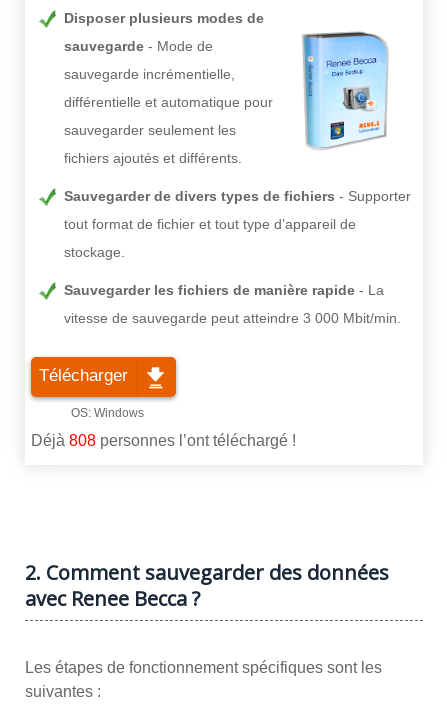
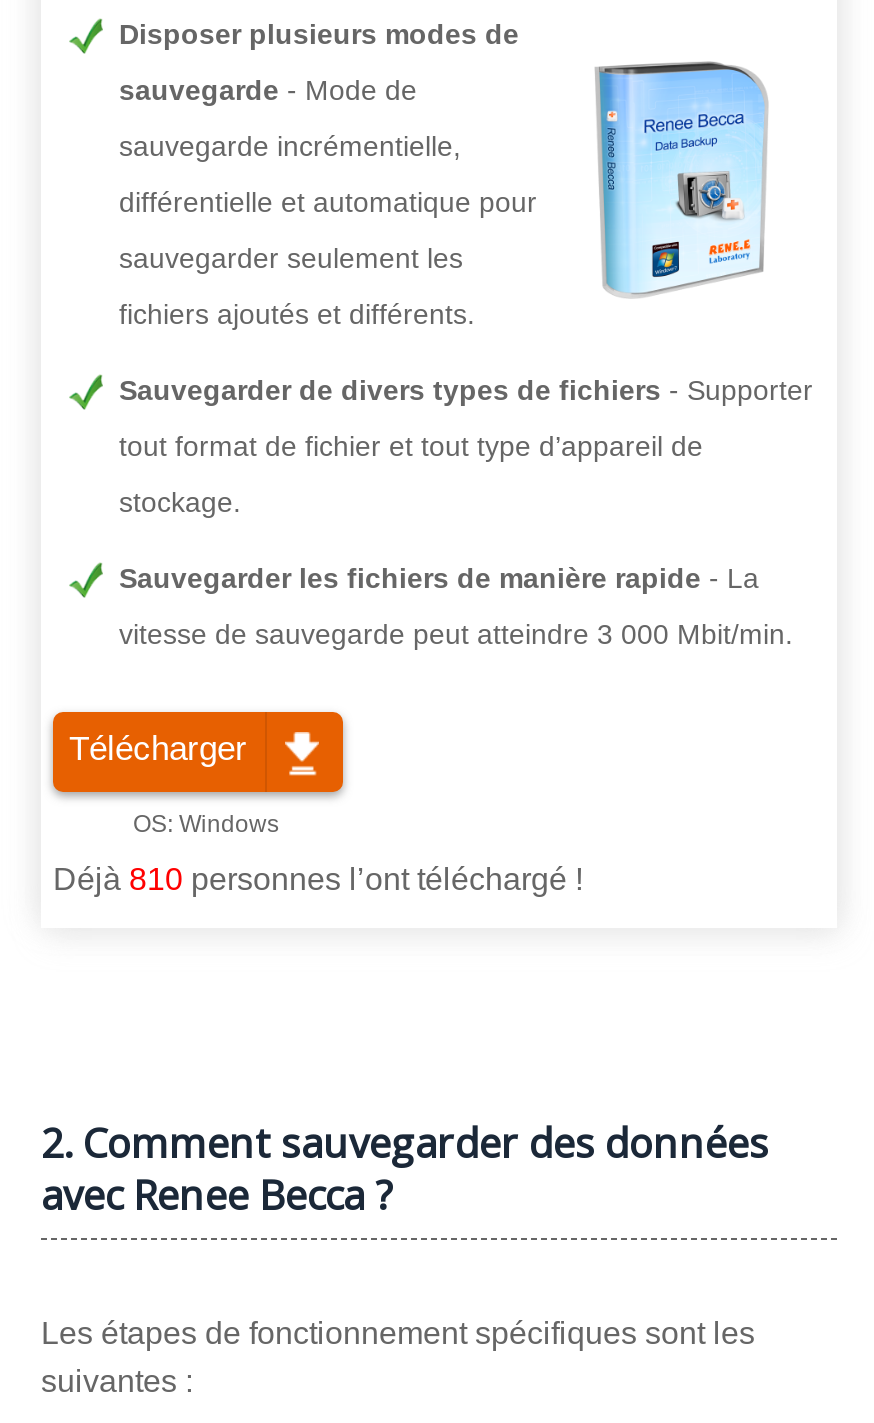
[31,432,296,449] Déjà 808 personnes l’ont téléchargé ! -> [53,862,583,896] Déjà 810 personnes l’ont téléchargé !

